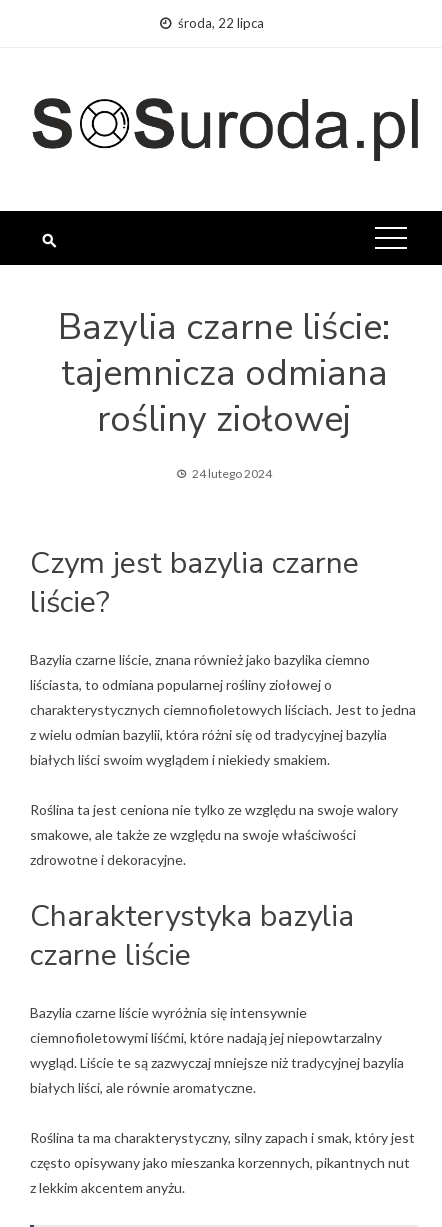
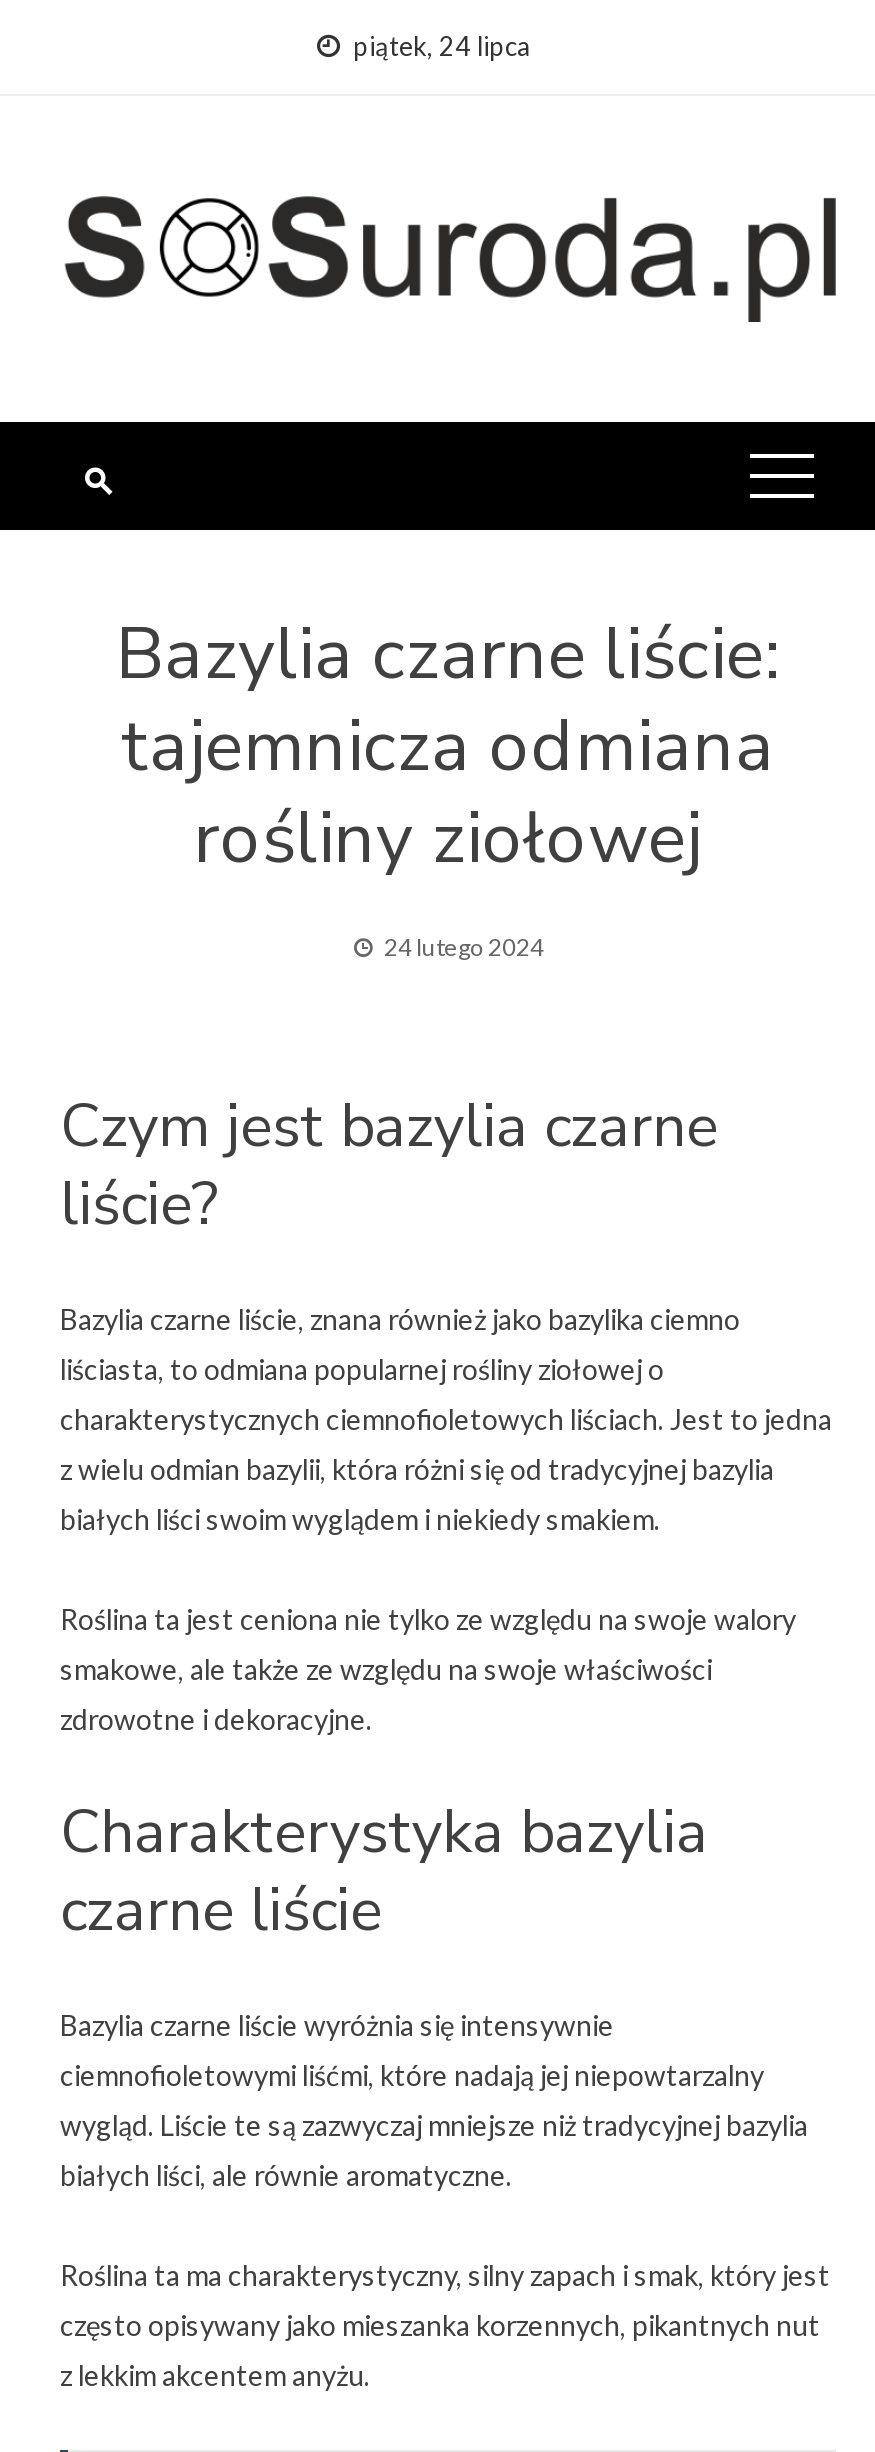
[178,15,264,31] środa, 22 lipca -> [353,30,531,62] piątek, 24 lipca

